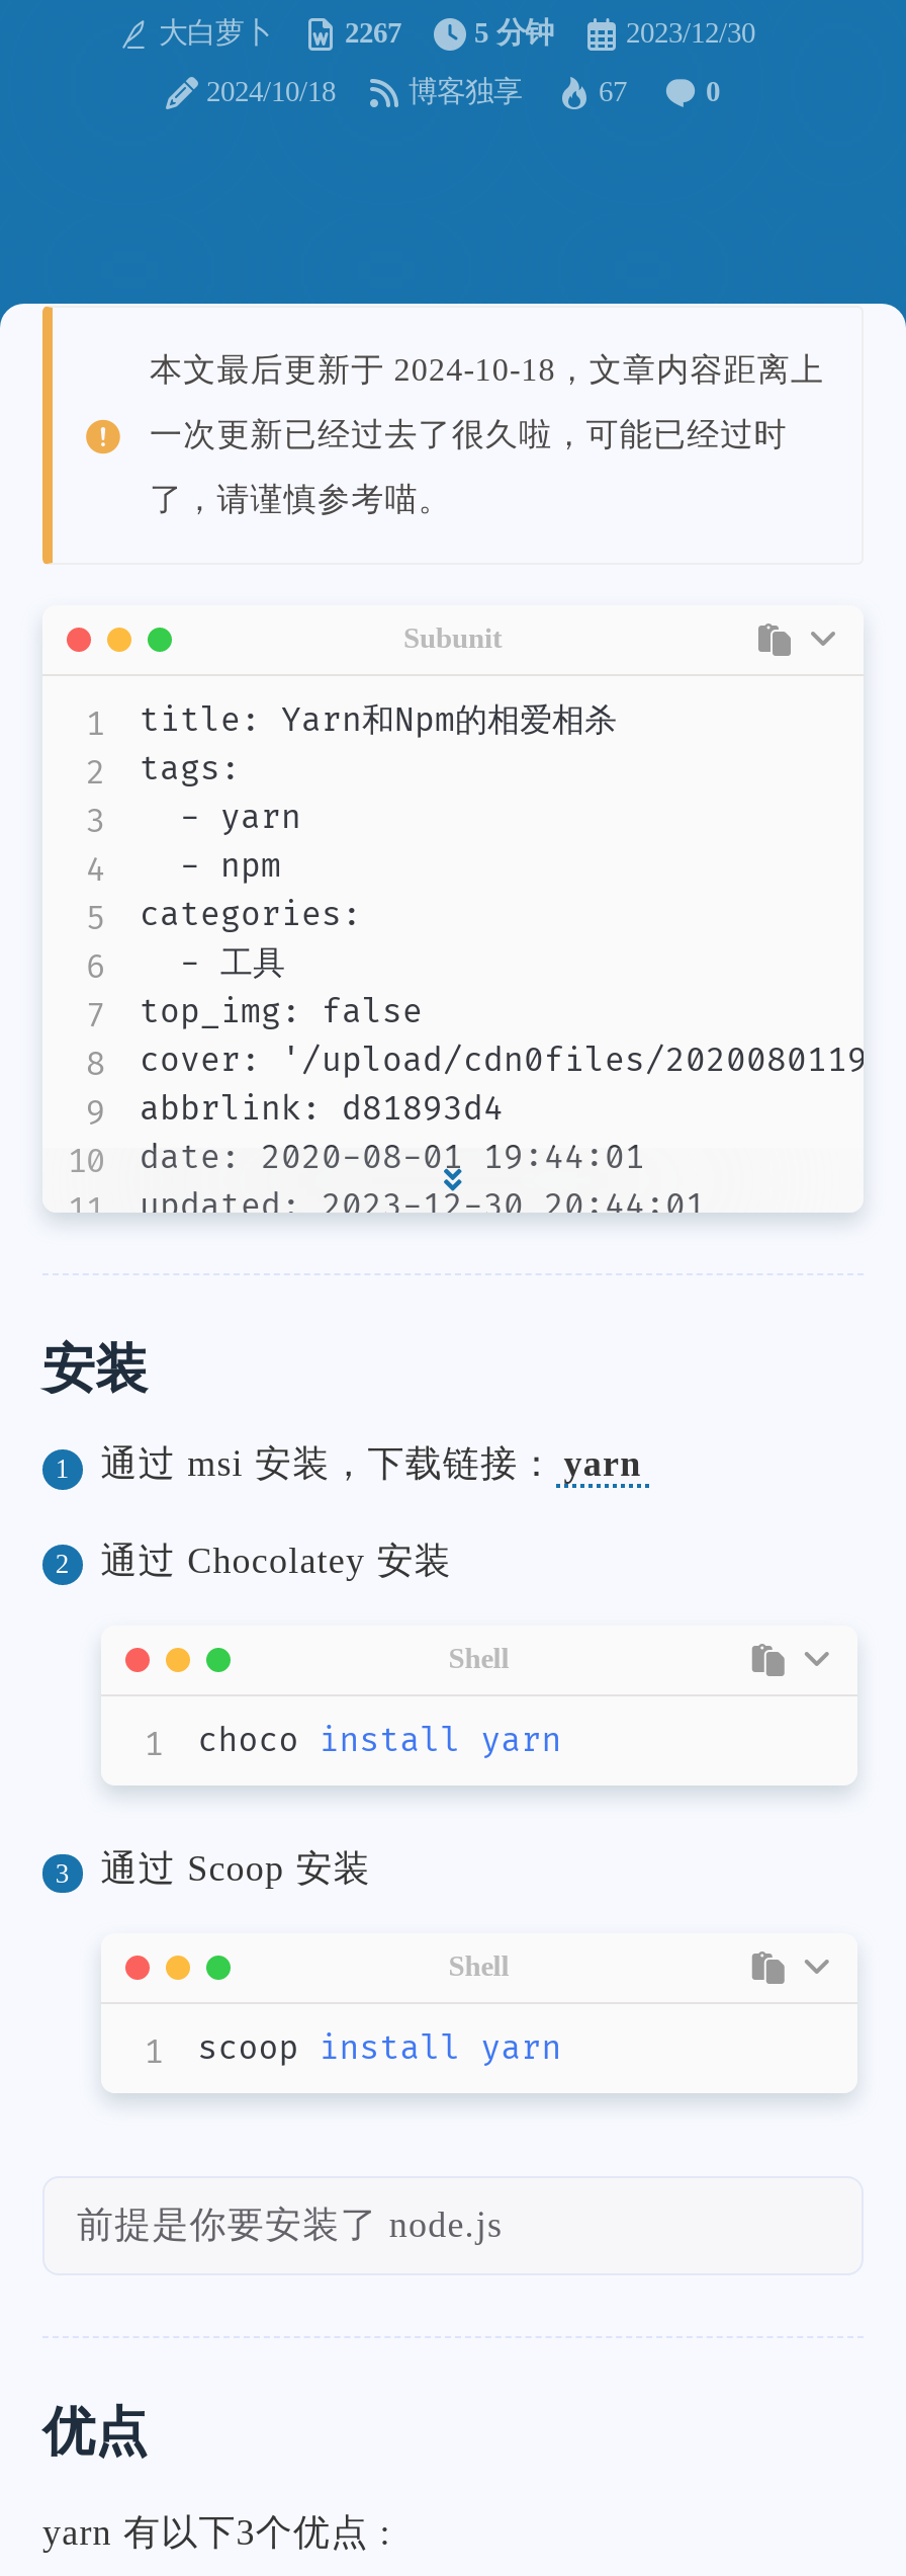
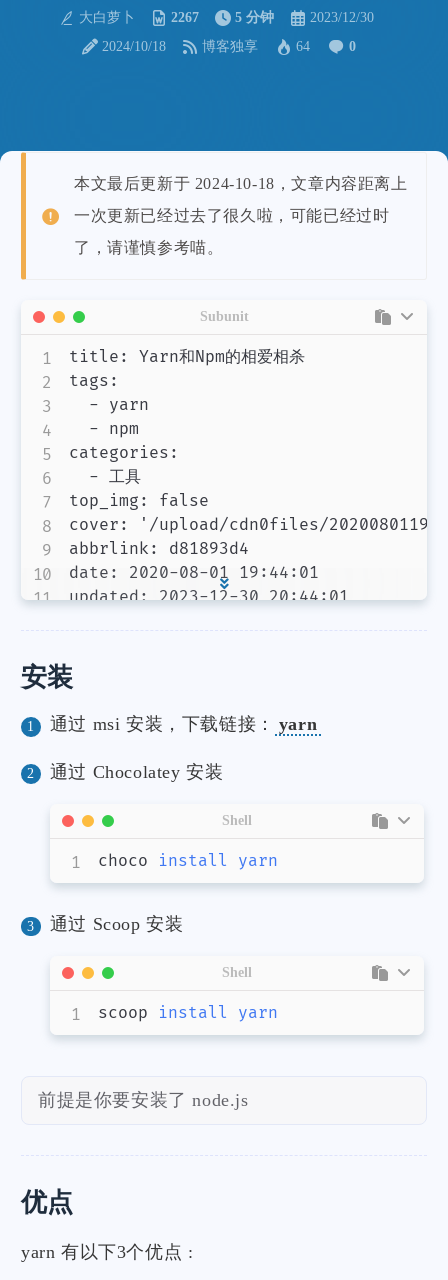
[599,75,627,107] 67 -> [296,38,310,54] 64

